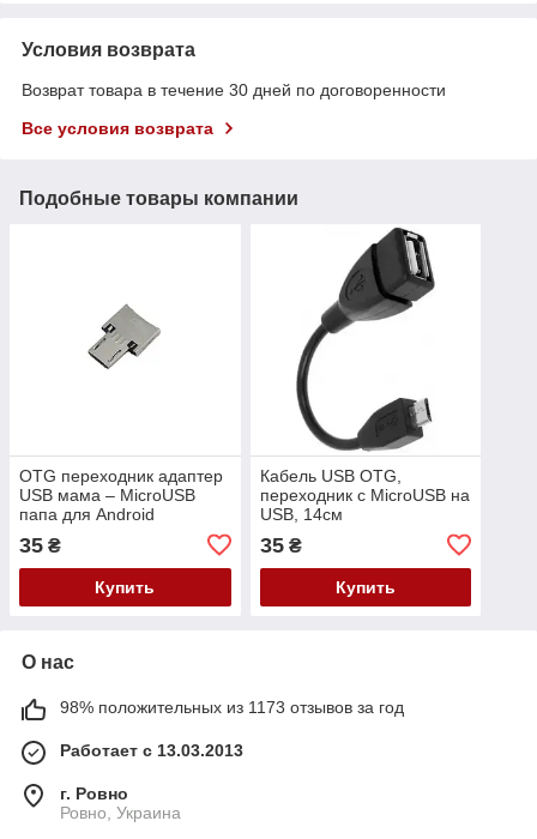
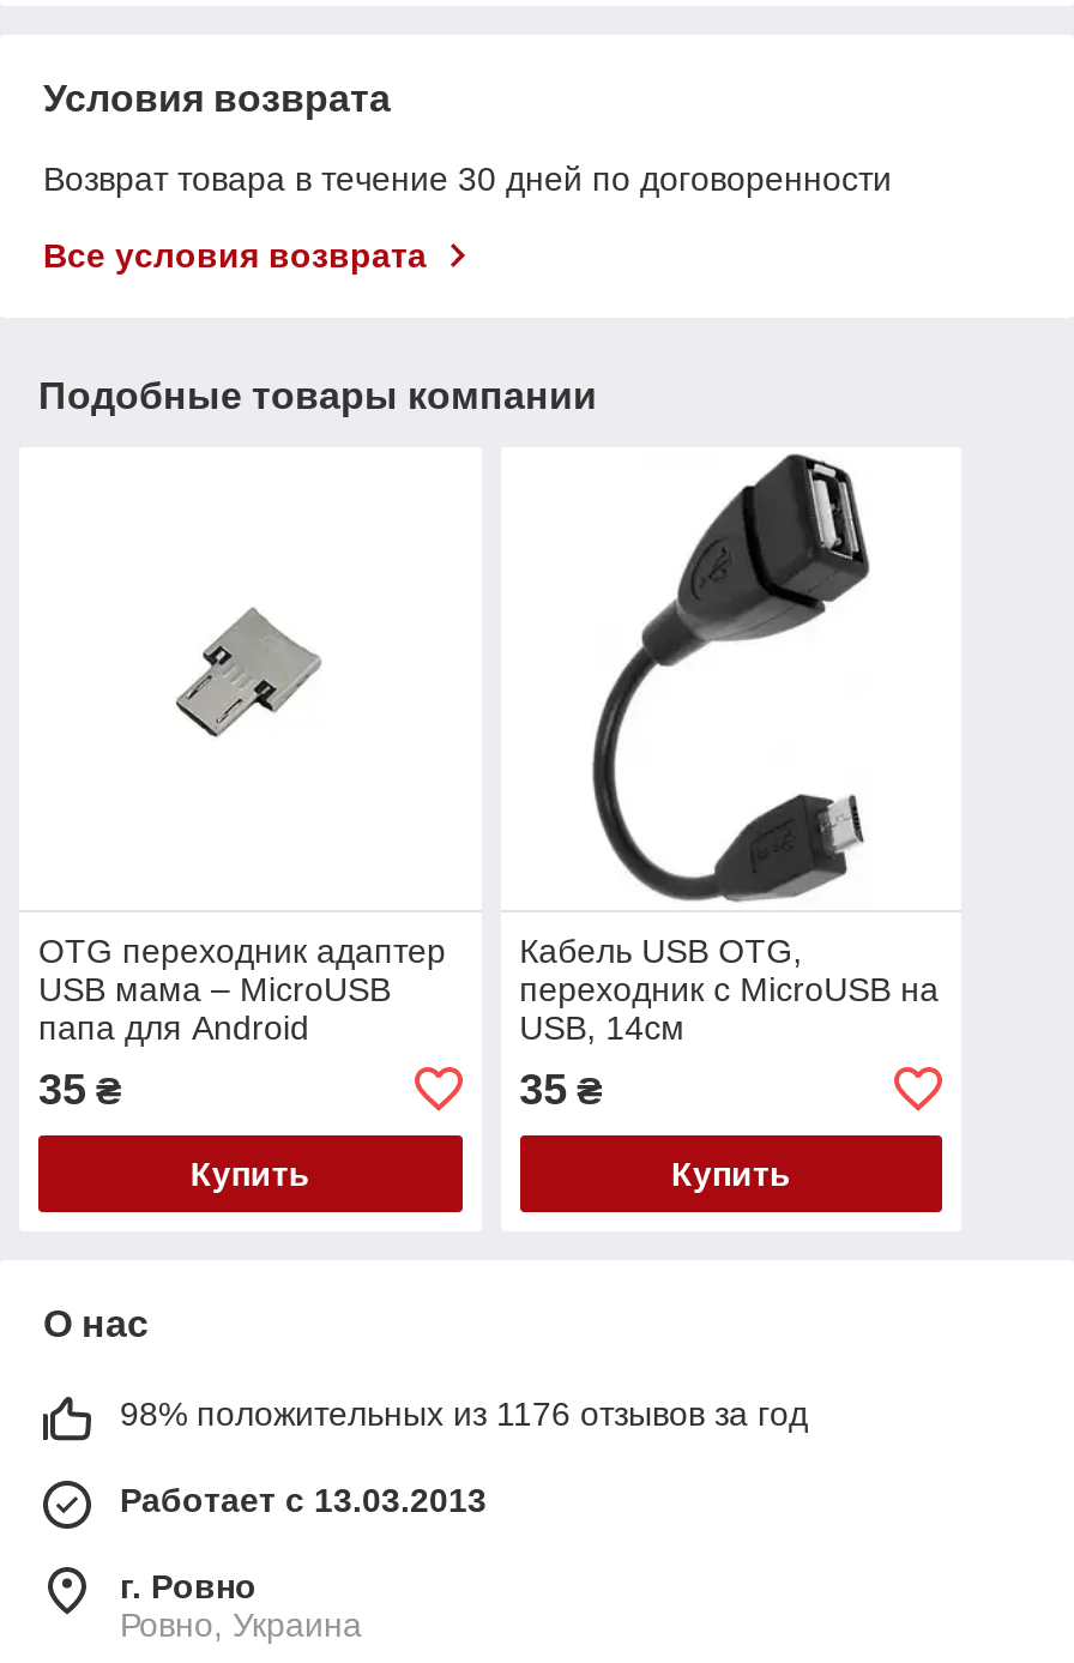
[60,697,404,717] 98% положительных из 1173 отзывов за год -> [120,1394,808,1432] 98% положительных из 1176 отзывов за год

